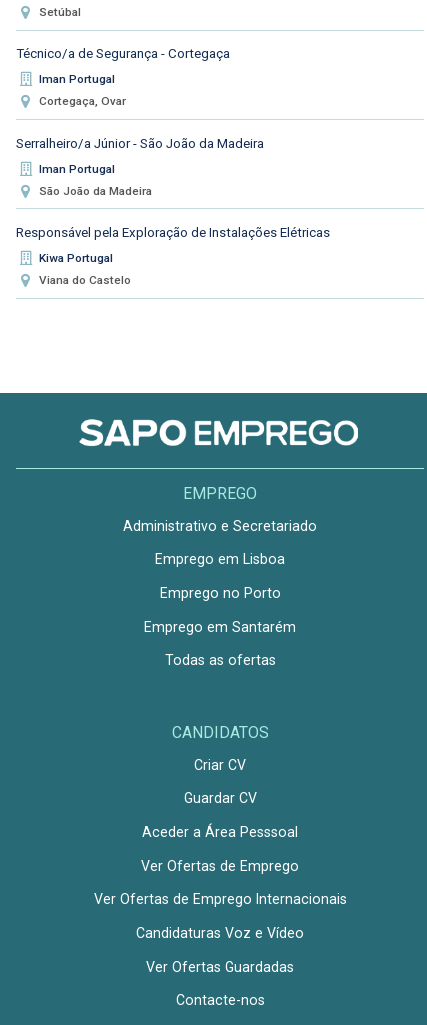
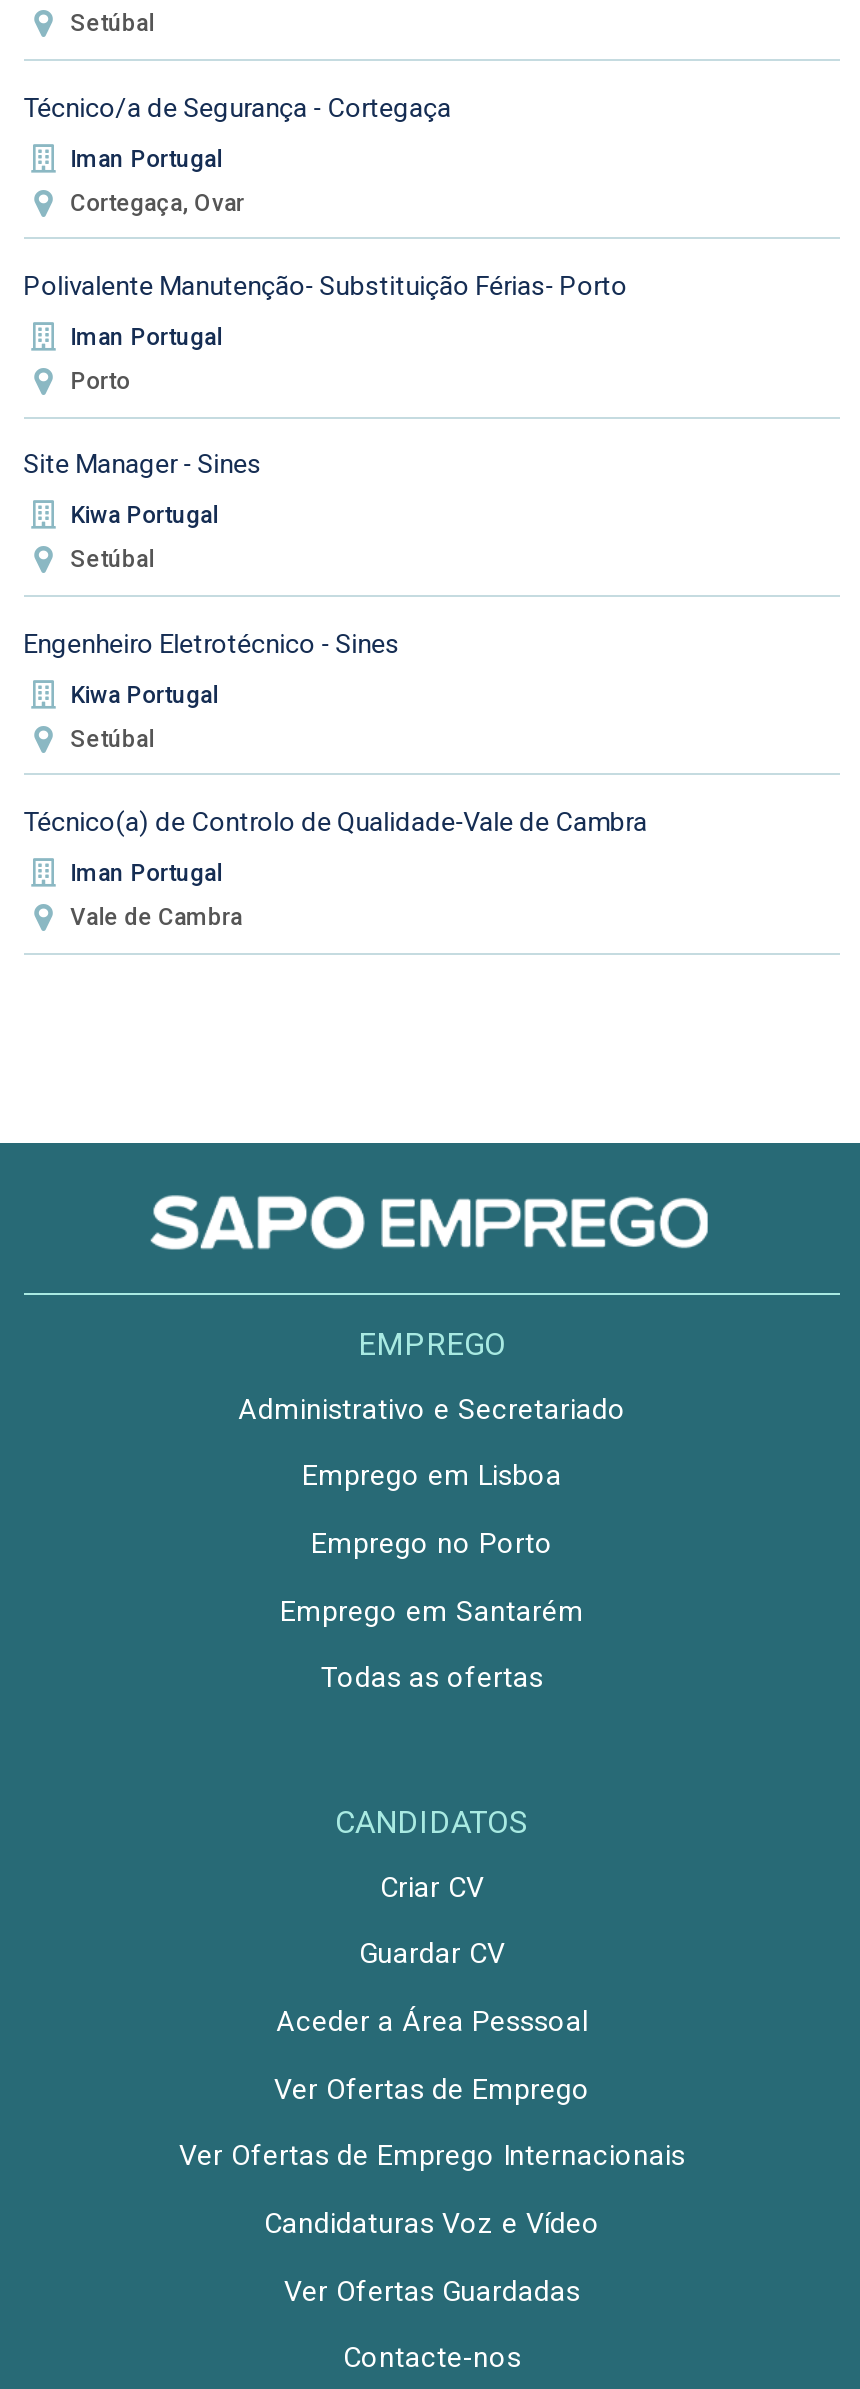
[16,136,264,151] Serralheiro/a Júnior - São João da Madeira -> [23,272,627,302] Polivalente Manutenção- Substituição Férias- Porto
[39,184,152,198] São João da Madeira -> [70,367,130,395] Porto
[16,225,330,240] Responsável pela Exploração de Instalações Elétricas -> [23,450,261,480] Site Manager - Sines
[39,273,131,287] Viana do Castelo -> [23,546,647,931] Setúbal | Engenheiro Eletrotécnico - Sines | Kiwa Portugal | Setúbal | Técnico(a) de Controlo de Qualidade-Vale de Cambra | Iman Portugal | Vale de Cambra

